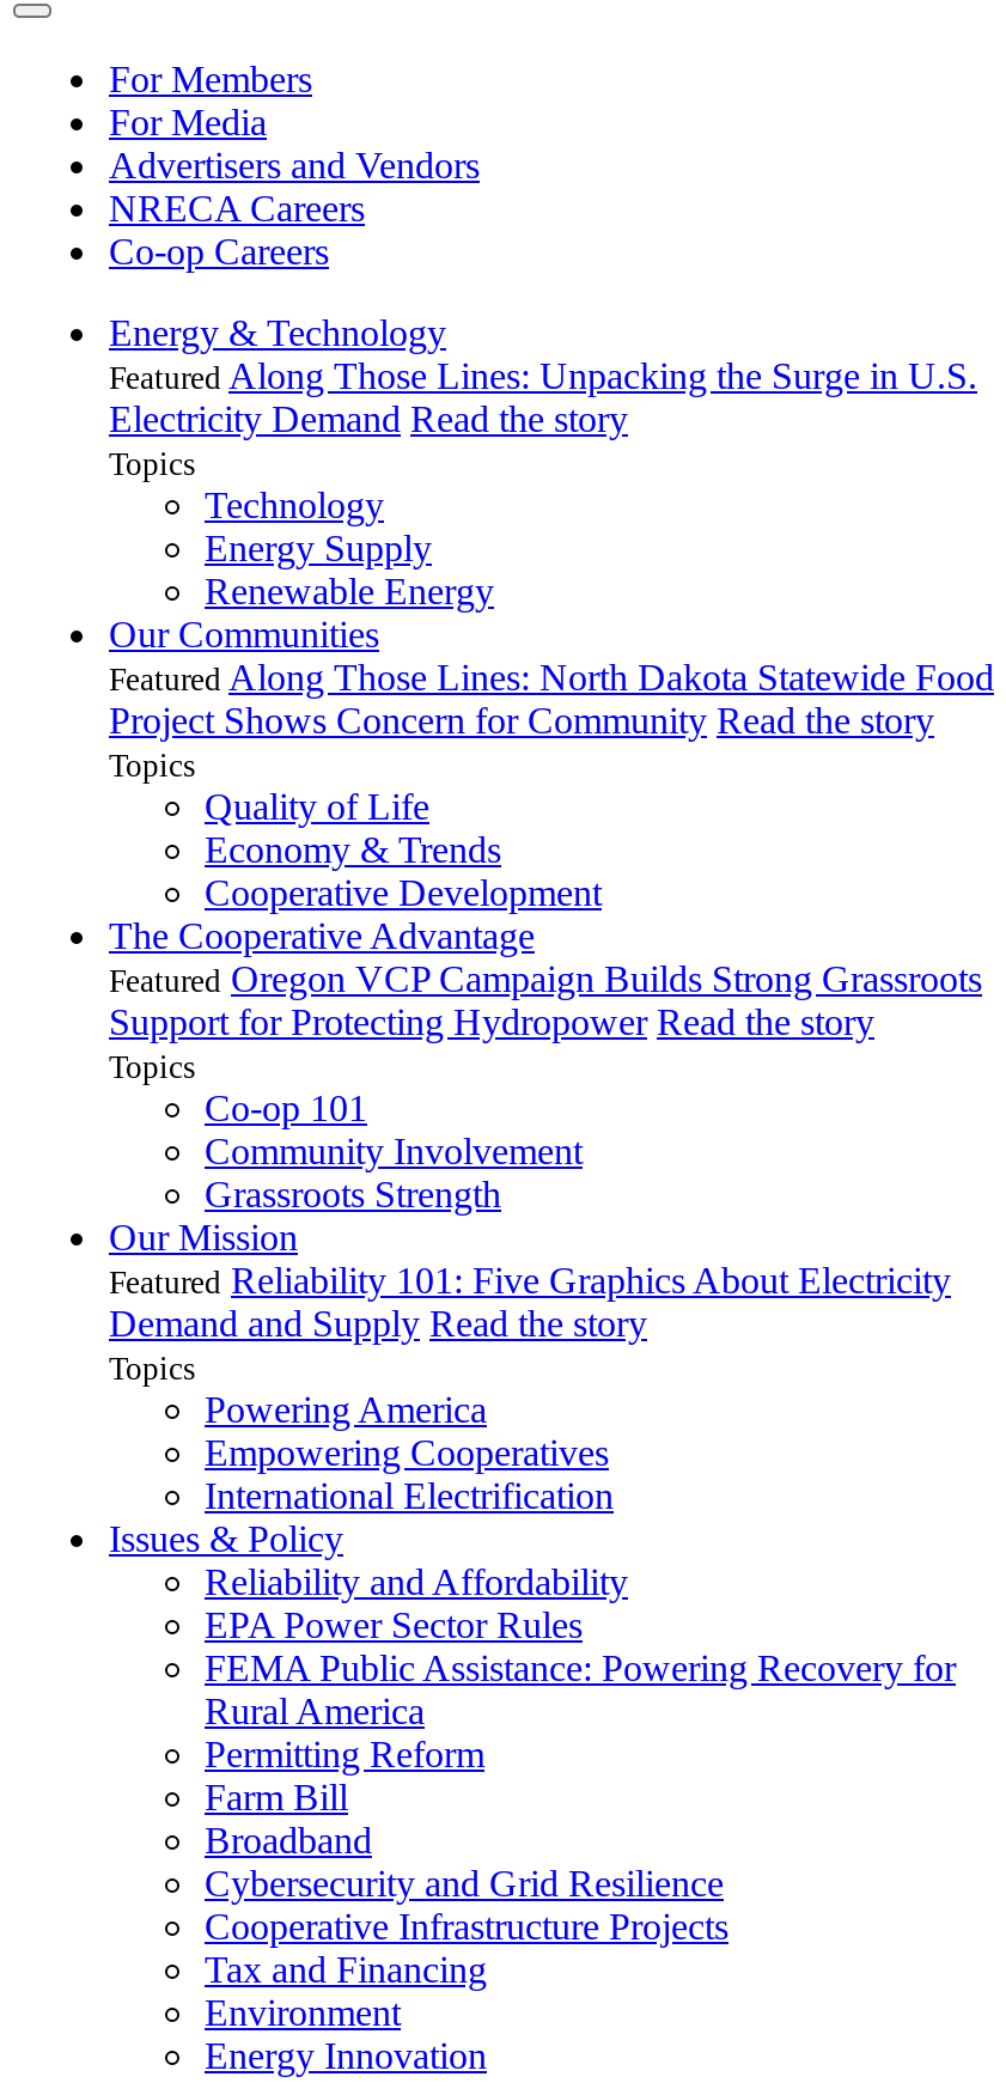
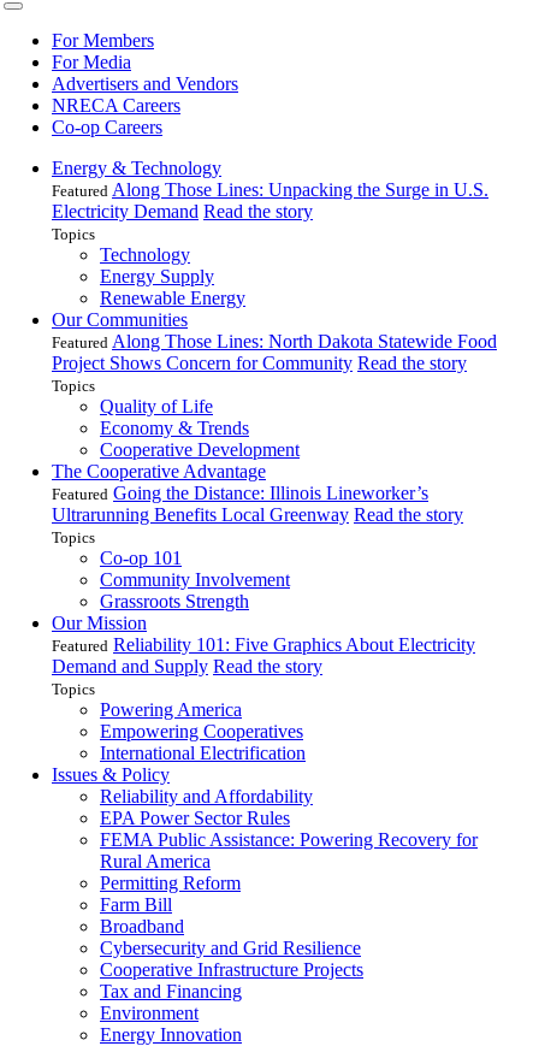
[109,958,982,1042] Featured Oregon VCP Campaign Builds Strong Grassroots | Support for Protecting Hydropower Read the story -> [52,483,463,525] Featured Going the Distance: Illinois Lineworker’s | Ultrarunning Benefits Local Greenway Read the story

